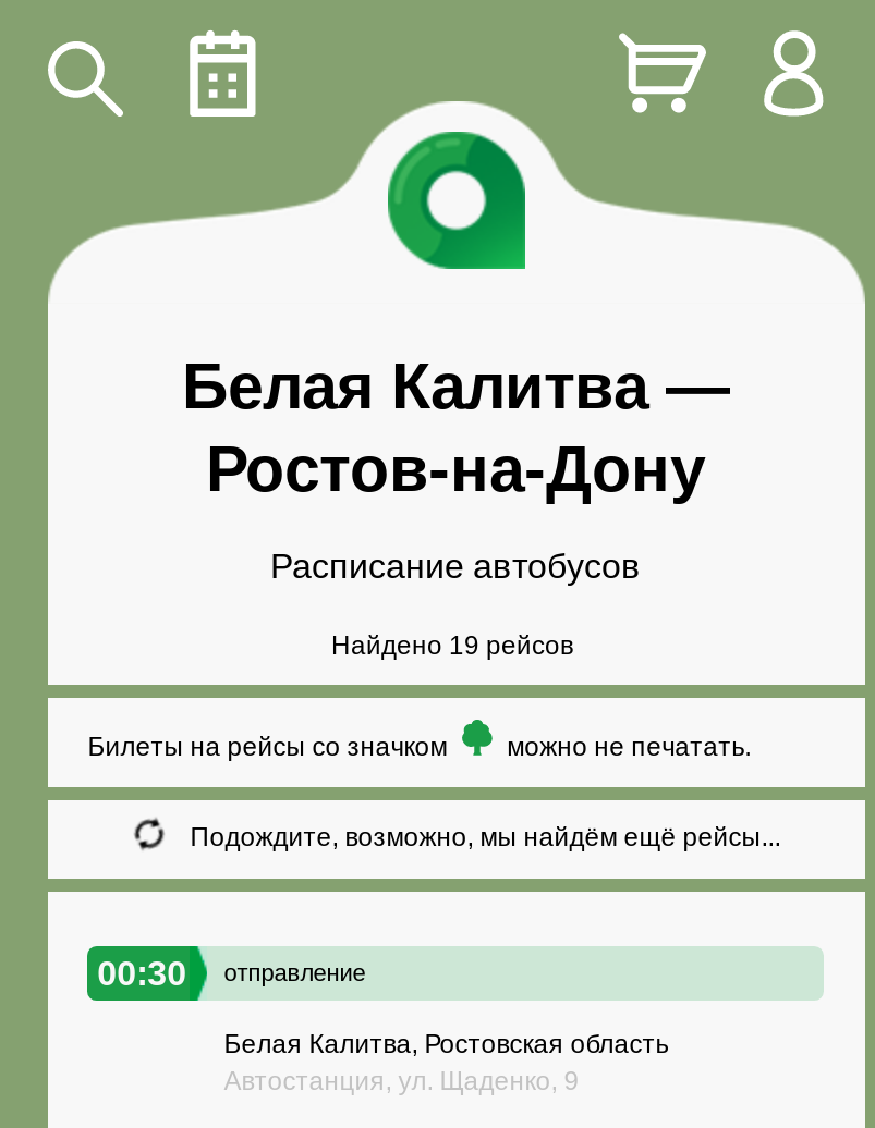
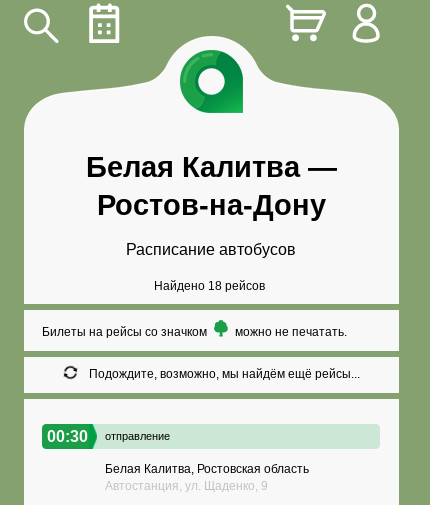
[331,630,573,660] Найдено 19 рейсов -> [154,279,265,293] Найдено 18 рейсов

